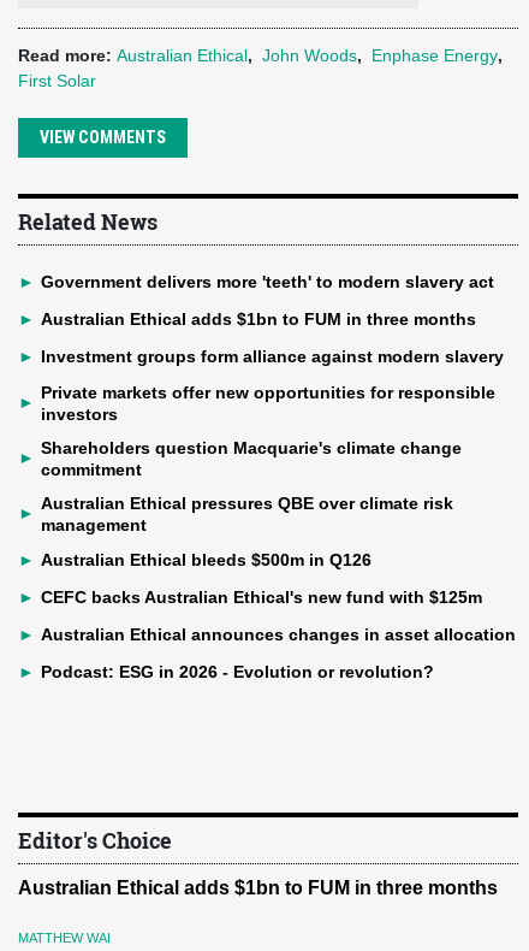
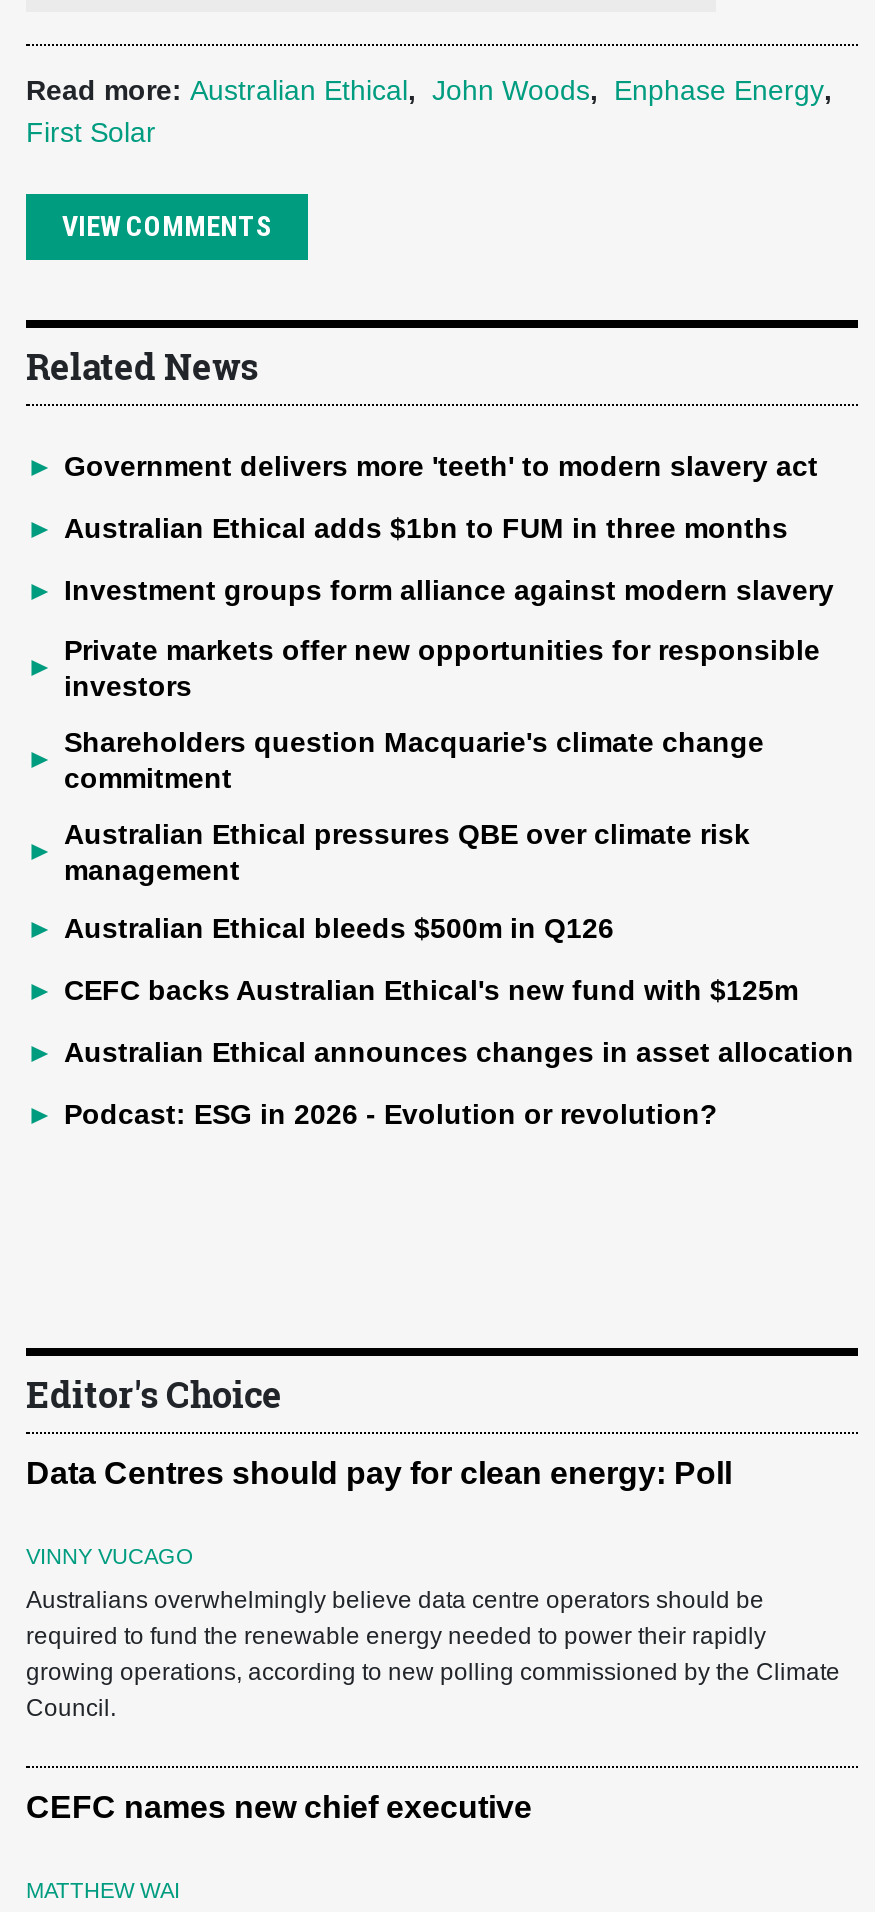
[18,878,498,898] Australian Ethical adds $1bn to FUM in three months -> [26,1456,840,1824] Data Centres should pay for clean energy: Poll | VINNY VUCAGO | Australians overwhelmingly believe data centre operators should be | required to fund the renewable energy needed to power their rapidly | growing operations, according to new polling commissioned by the Climate | Council. | CEFC names new chief executive

